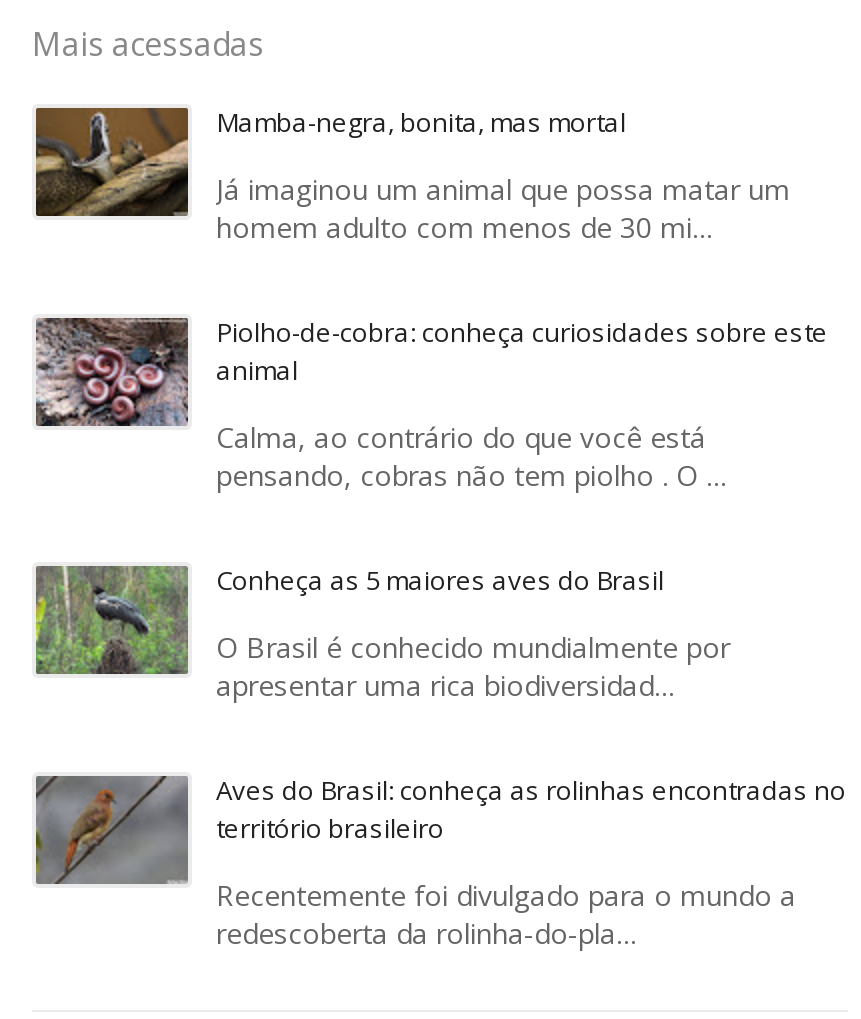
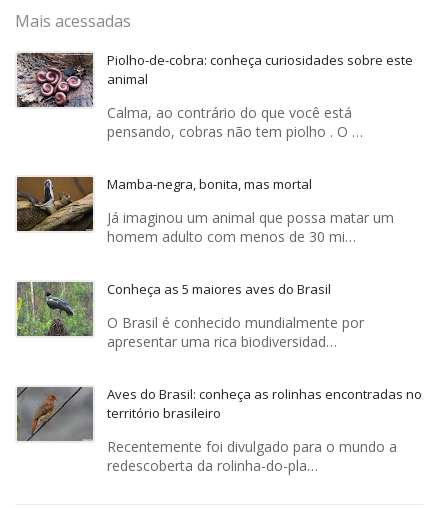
moved [34,105,790,247] -> [16,175,394,246]: [image] | Mamba-negra, bonita, mas mortal | Já imaginou um animal que possa matar um | homem adulto com menos de 30 mi…
moved [32,314,828,495] -> [15,51,413,141]: [image] | Piolho-de-cobra: conheça curiosidades sobre este | animal | Calma, ao contrário do que você está | pensando, cobras não tem piolho . O …

